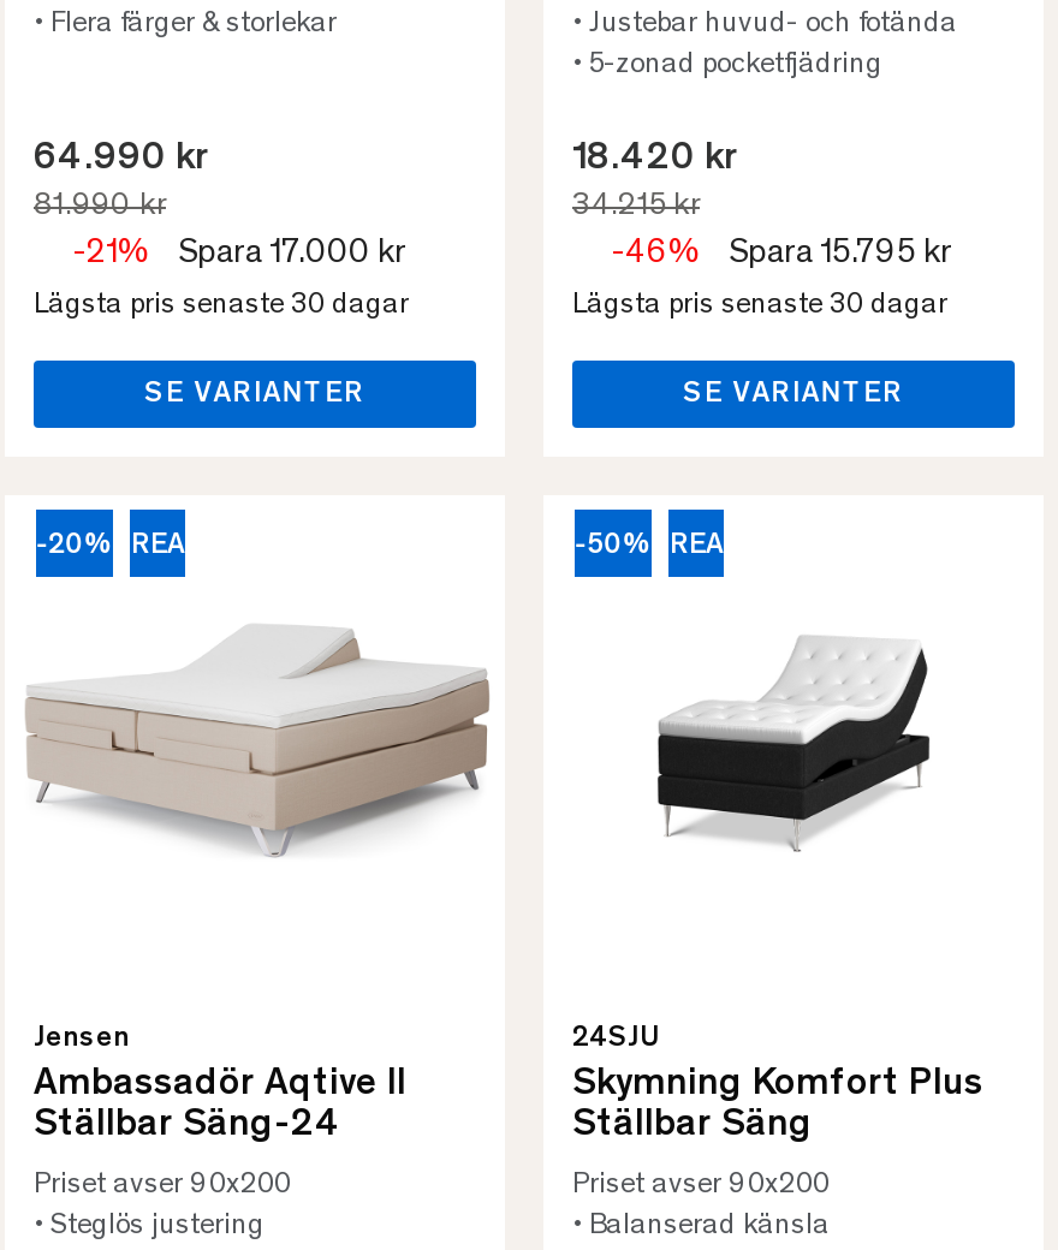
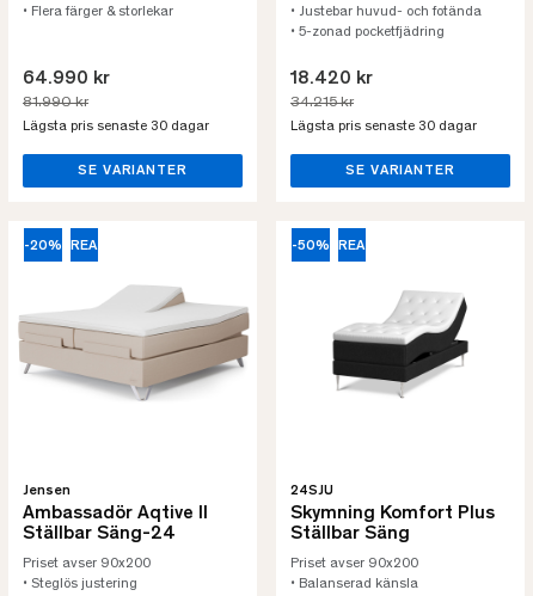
[72,238,406,272] -21% | Spara 17.000 kr -> none
[611,238,952,272] -46% | Spara 15.795 kr -> none

